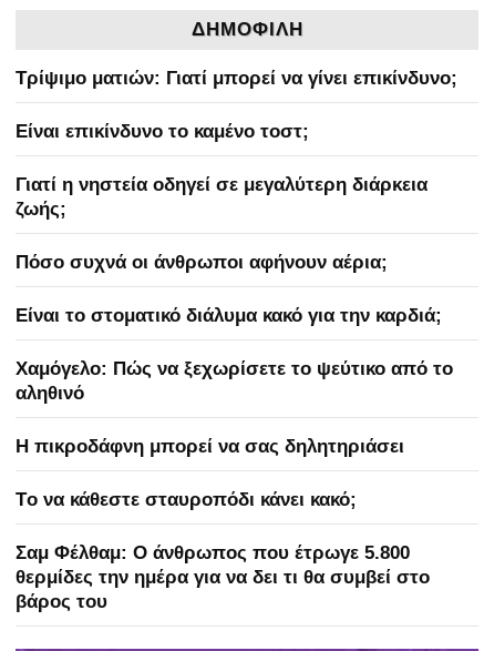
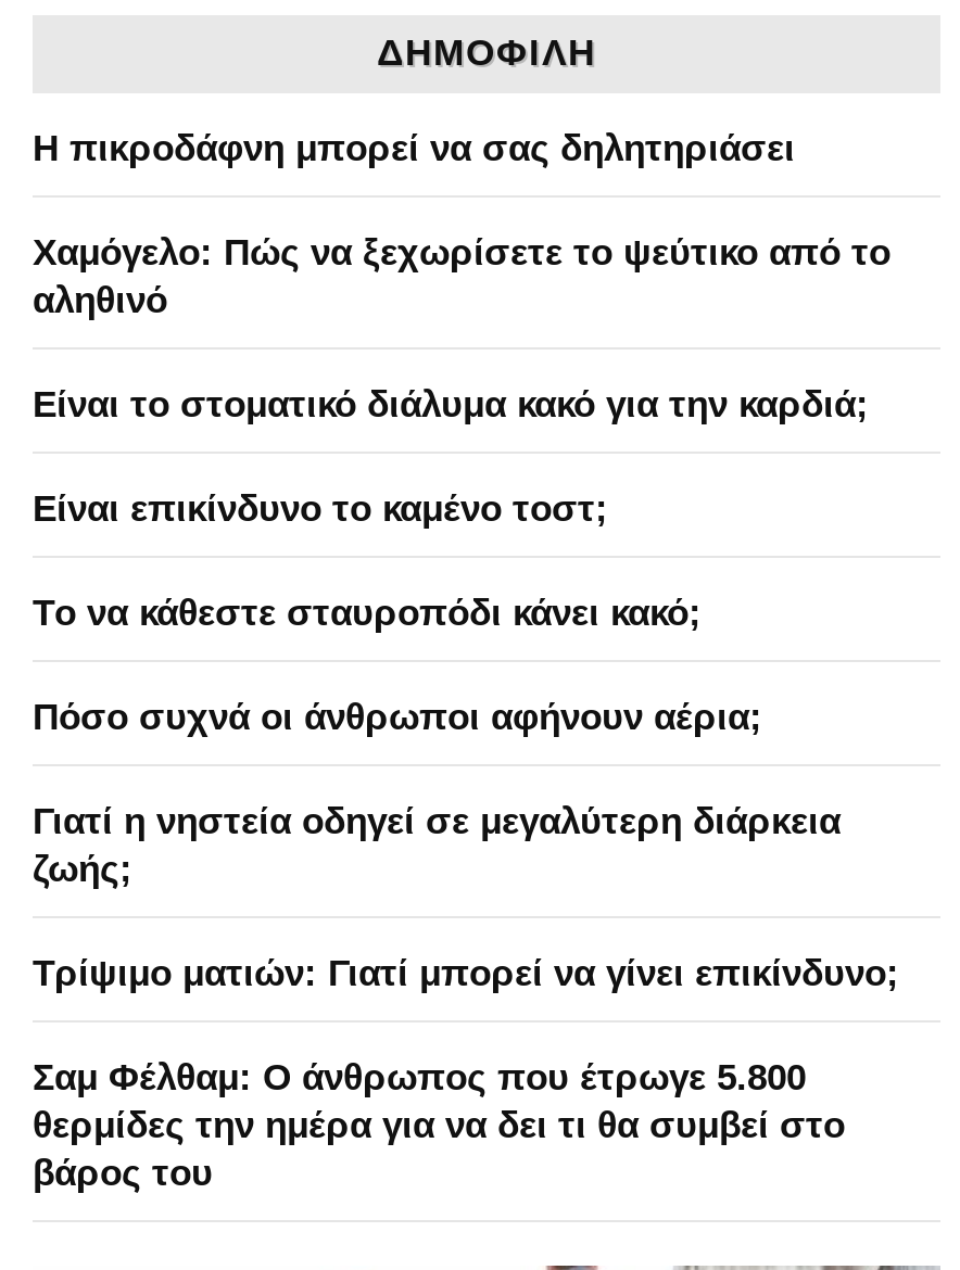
moved [16,68,457,89] -> [33,953,899,994]: Τρίψιμο ματιών: Γιατί μπορεί να γίνει επικίνδυνο;
moved [16,121,309,142] -> [33,488,608,530]: Είναι επικίνδυνο το καμένο τοστ;
moved [16,174,428,220] -> [33,801,841,890]: Γιατί η νηστεία οδηγεί σε μεγαλύτερη διάρκεια | ζωής;
moved [16,252,388,273] -> [33,697,762,738]: Πόσο συχνά οι άνθρωποι αφήνουν αέρια;
moved [16,305,453,457] -> [33,128,890,426]: Είναι το στοματικό διάλυμα κακό για την καρδιά; | Χαμόγελο: Πώς να ξεχωρίσετε το ψεύτικο από το | αληθινό | Η πικροδάφνη μπορεί να σας δηλητηριάσει
moved [16,489,357,510] -> [33,593,702,634]: Tο να κάθεστε σταυροπόδι κάνει κακό;

